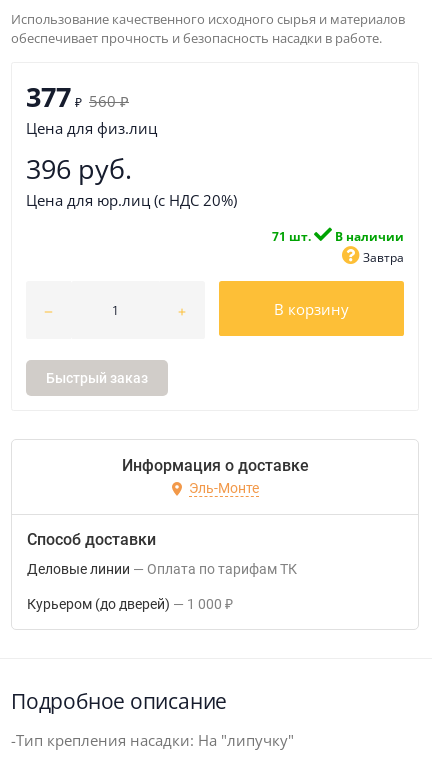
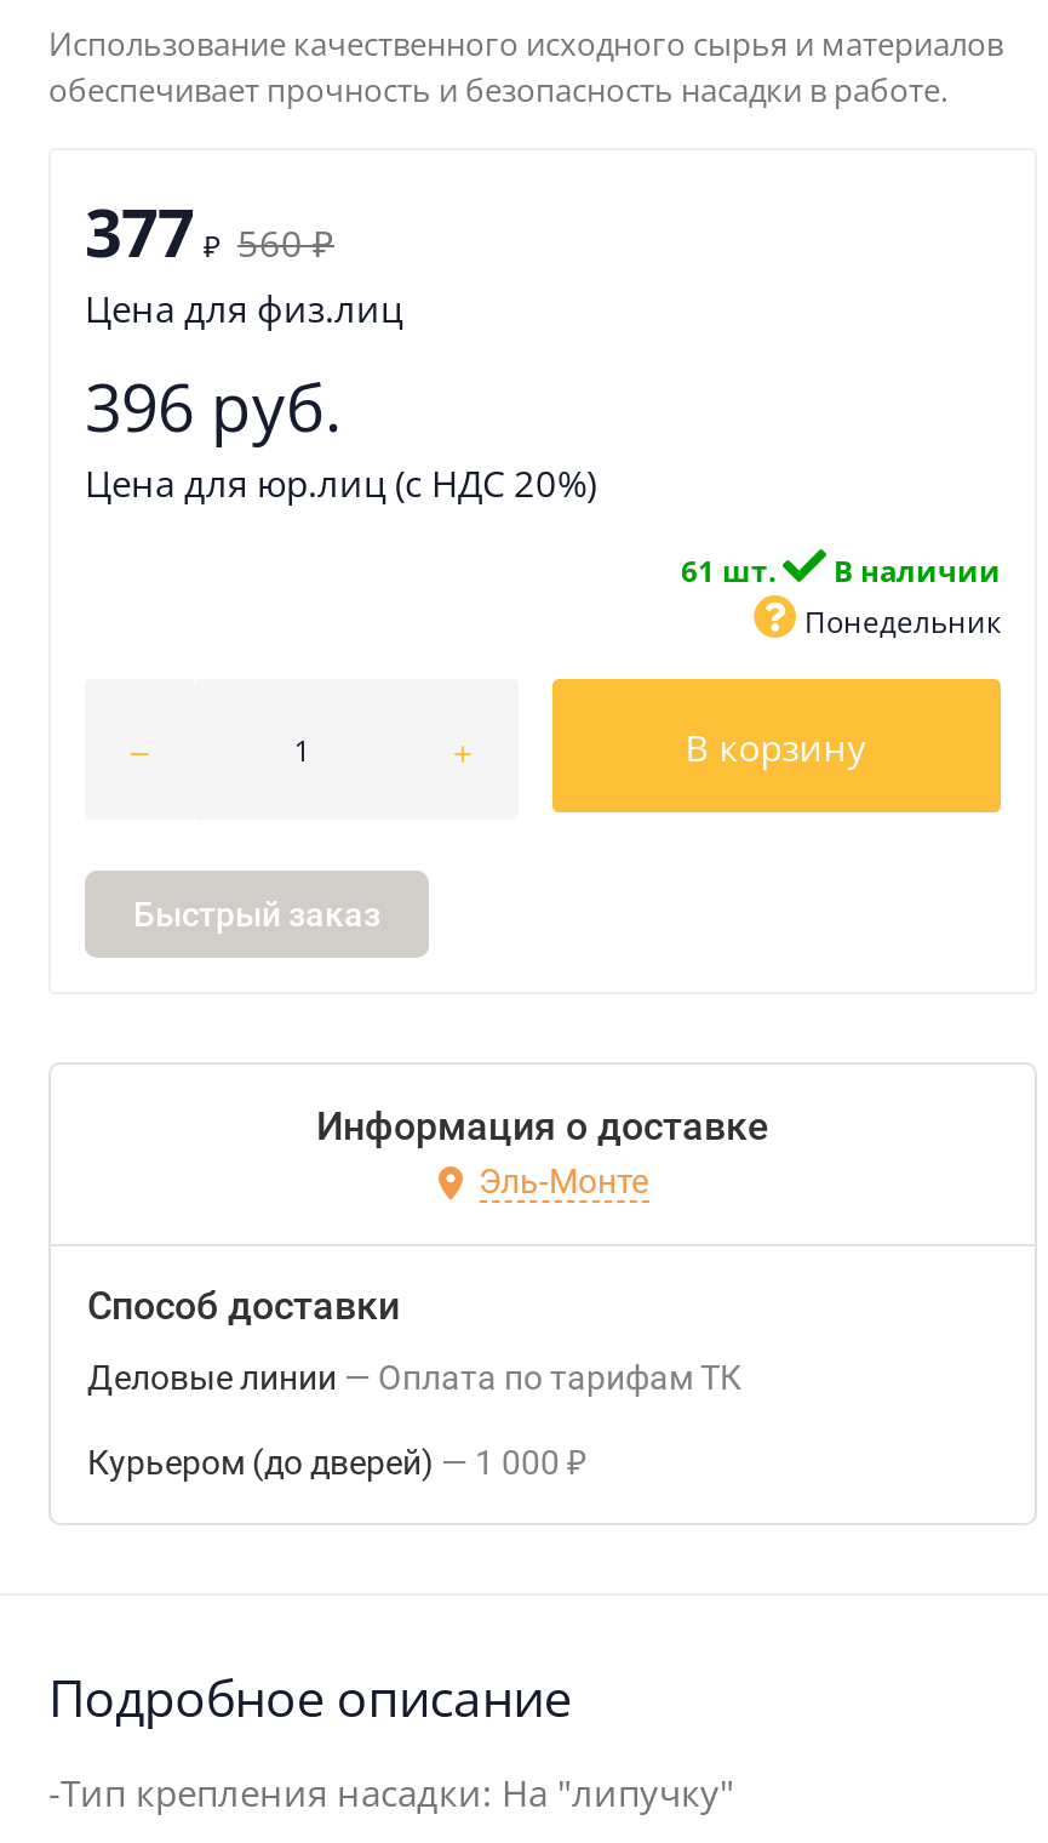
[272,228,404,245] 71 шт. В наличии -> [681,550,1001,592] 61 шт. В наличии
[360,249,404,266] Завтра -> [797,601,1001,643] Понедельник

